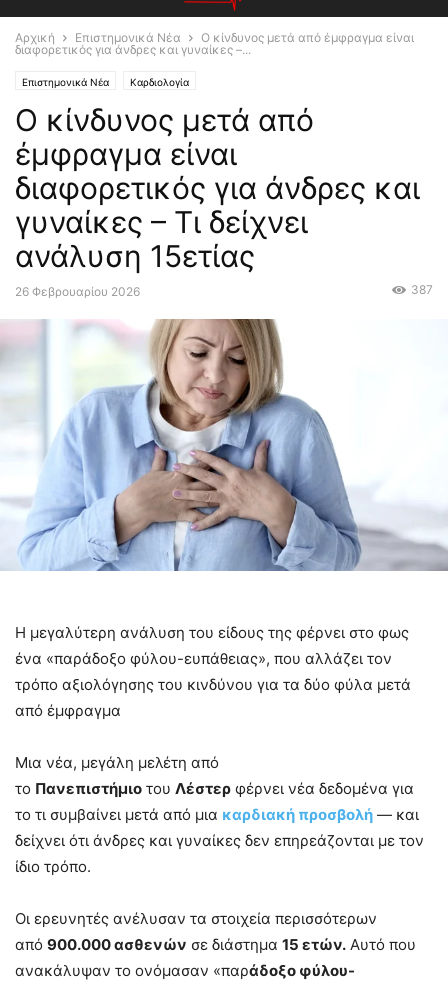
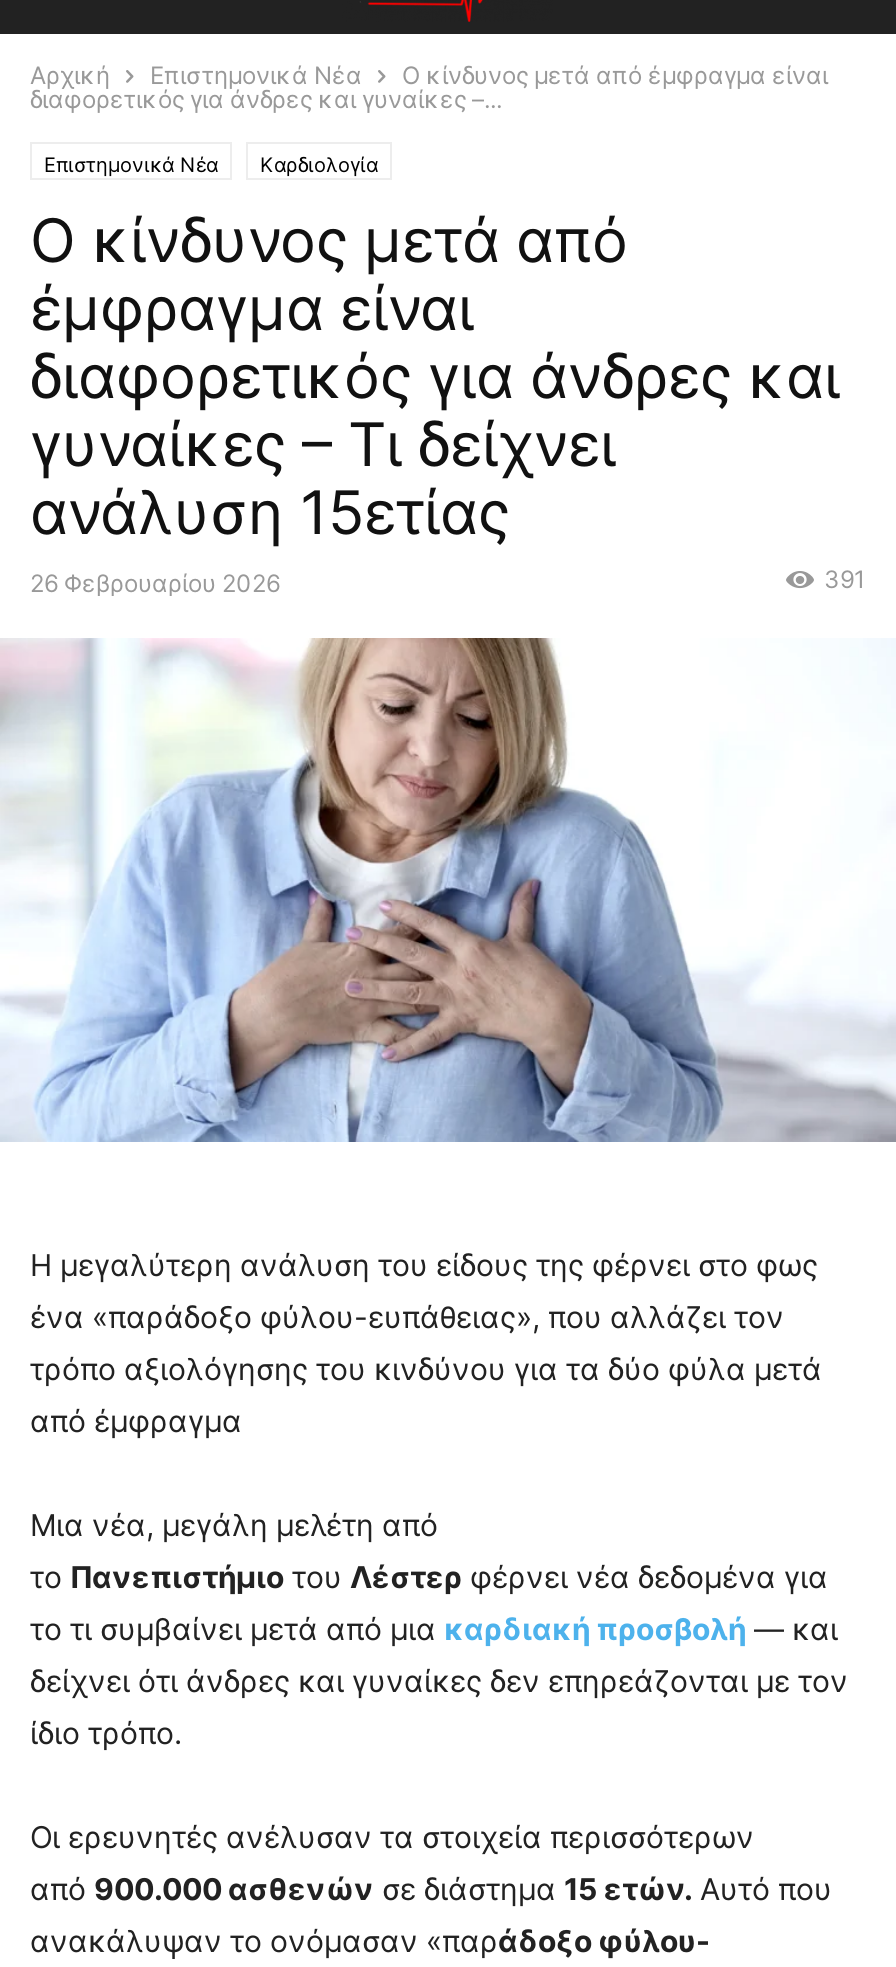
[411,282,433,297] 387 -> [824,564,866,594] 391

